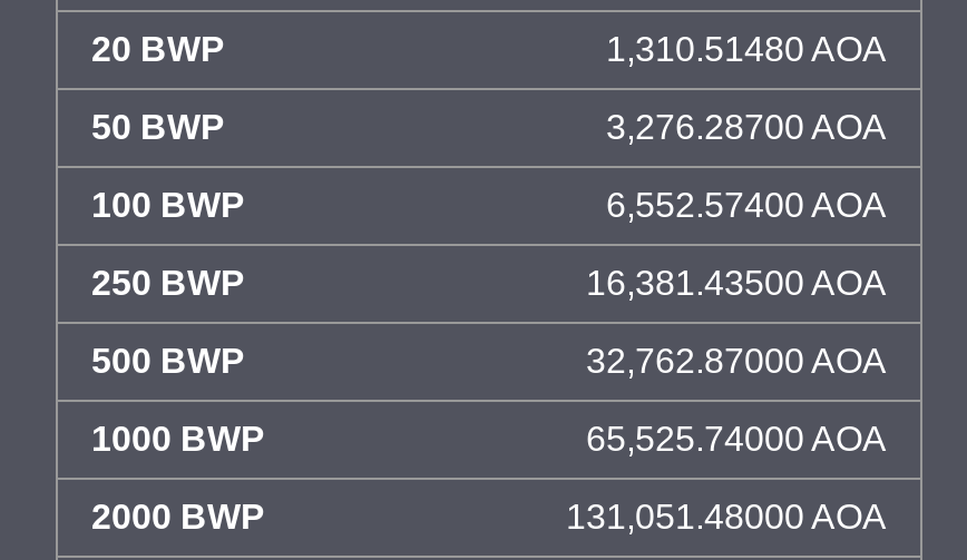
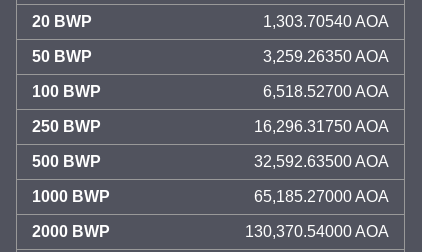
[606,30,887,68] 1,310.51480 AOA -> [263,13,389,30] 1,303.70540 AOA
[606,108,887,146] 3,276.28700 AOA -> [263,48,389,65] 3,259.26350 AOA
[606,186,887,224] 6,552.57400 AOA -> [263,83,389,100] 6,518.52700 AOA
[586,264,887,302] 16,381.43500 AOA -> [254,118,389,135] 16,296.31750 AOA
[586,342,887,380] 32,762.87000 AOA -> [254,153,389,170] 32,592.63500 AOA
[586,420,887,458] 65,525.74000 AOA -> [254,188,389,205] 65,185.27000 AOA
[566,498,887,536] 131,051.48000 AOA -> [245,223,389,240] 130,370.54000 AOA

